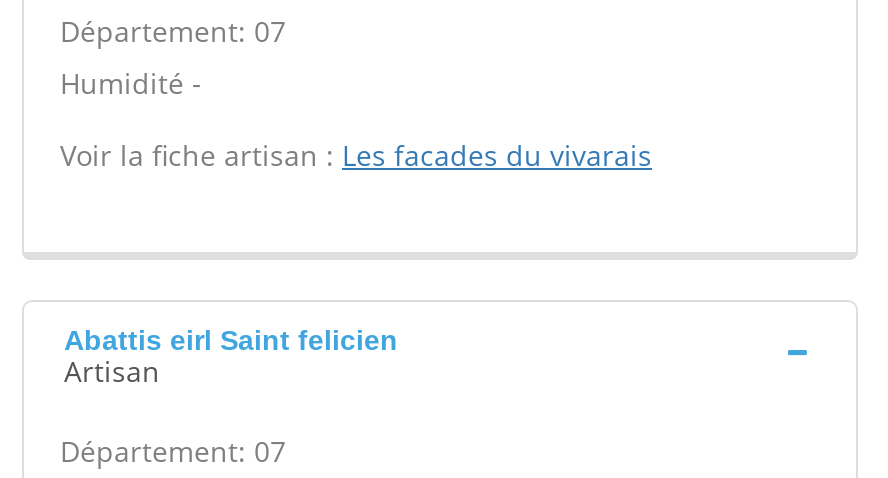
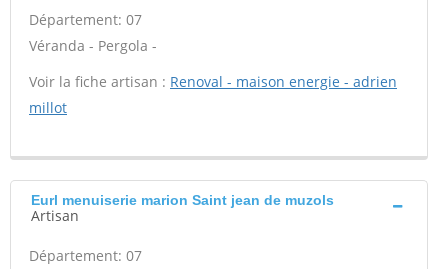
[60,64,202,102] Humidité - -> [29,36,157,55] Véranda - Pergola -
[60,136,652,174] Voir la fiche artisan : Les facades du vivarais -> [29,72,397,117] Voir la fiche artisan : Renoval - maison energie - adrien | millot
[64,324,398,356] Abattis eirl Saint felicien -> [31,192,334,208] Eurl menuiserie marion Saint jean de muzols

